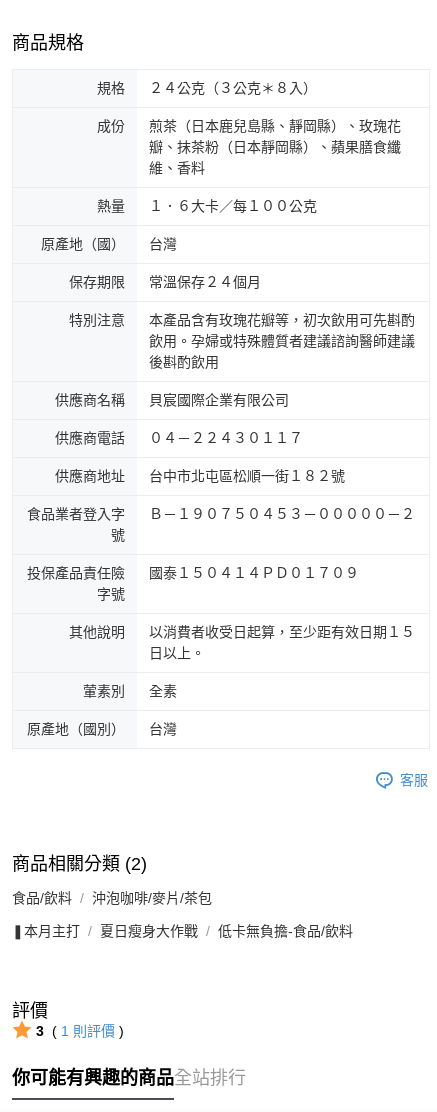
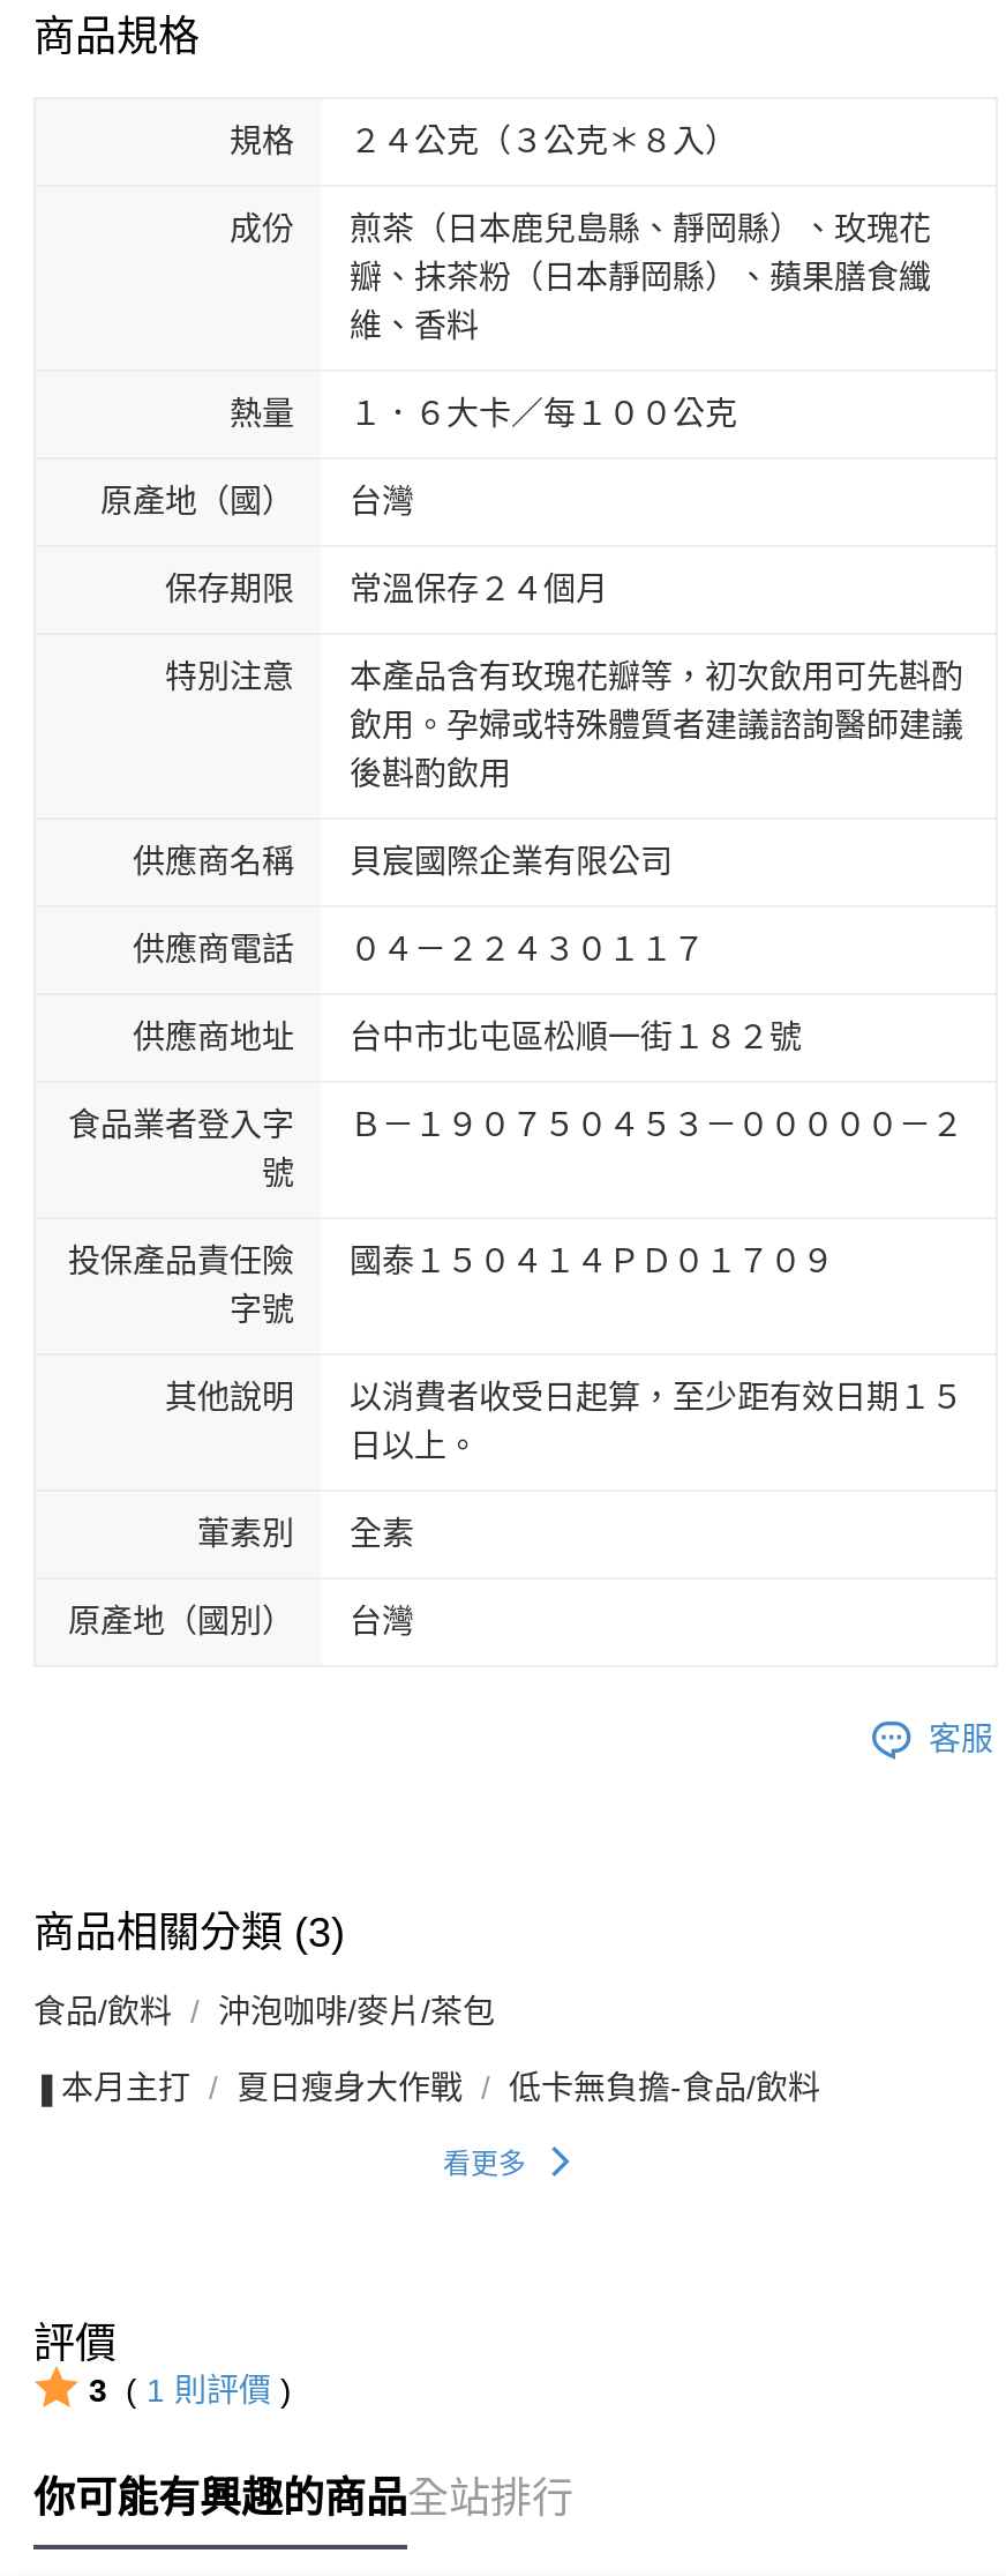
[12,854,147,874] 商品相關分類 (2) -> [33,1910,345,1956] 商品相關分類 (3)
none -> [443,2146,526,2179] 看更多

